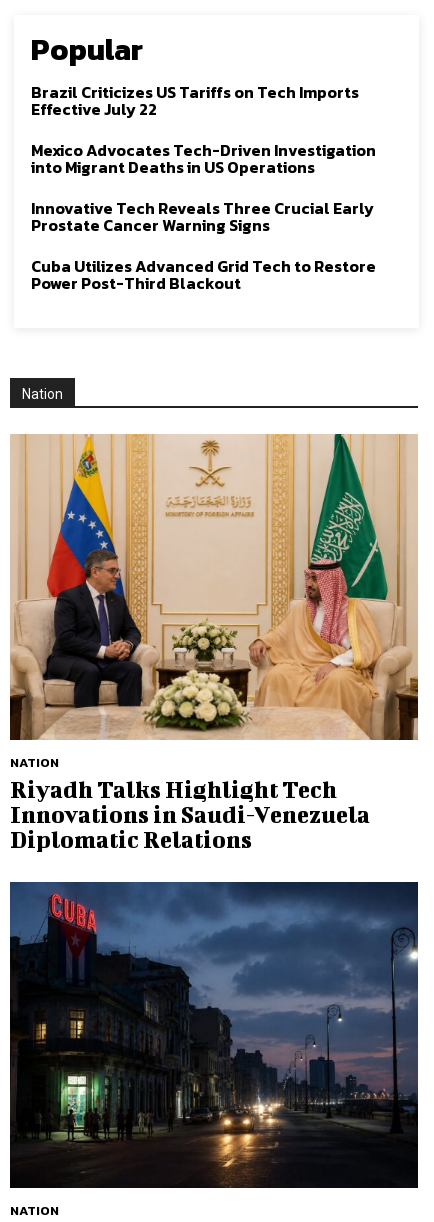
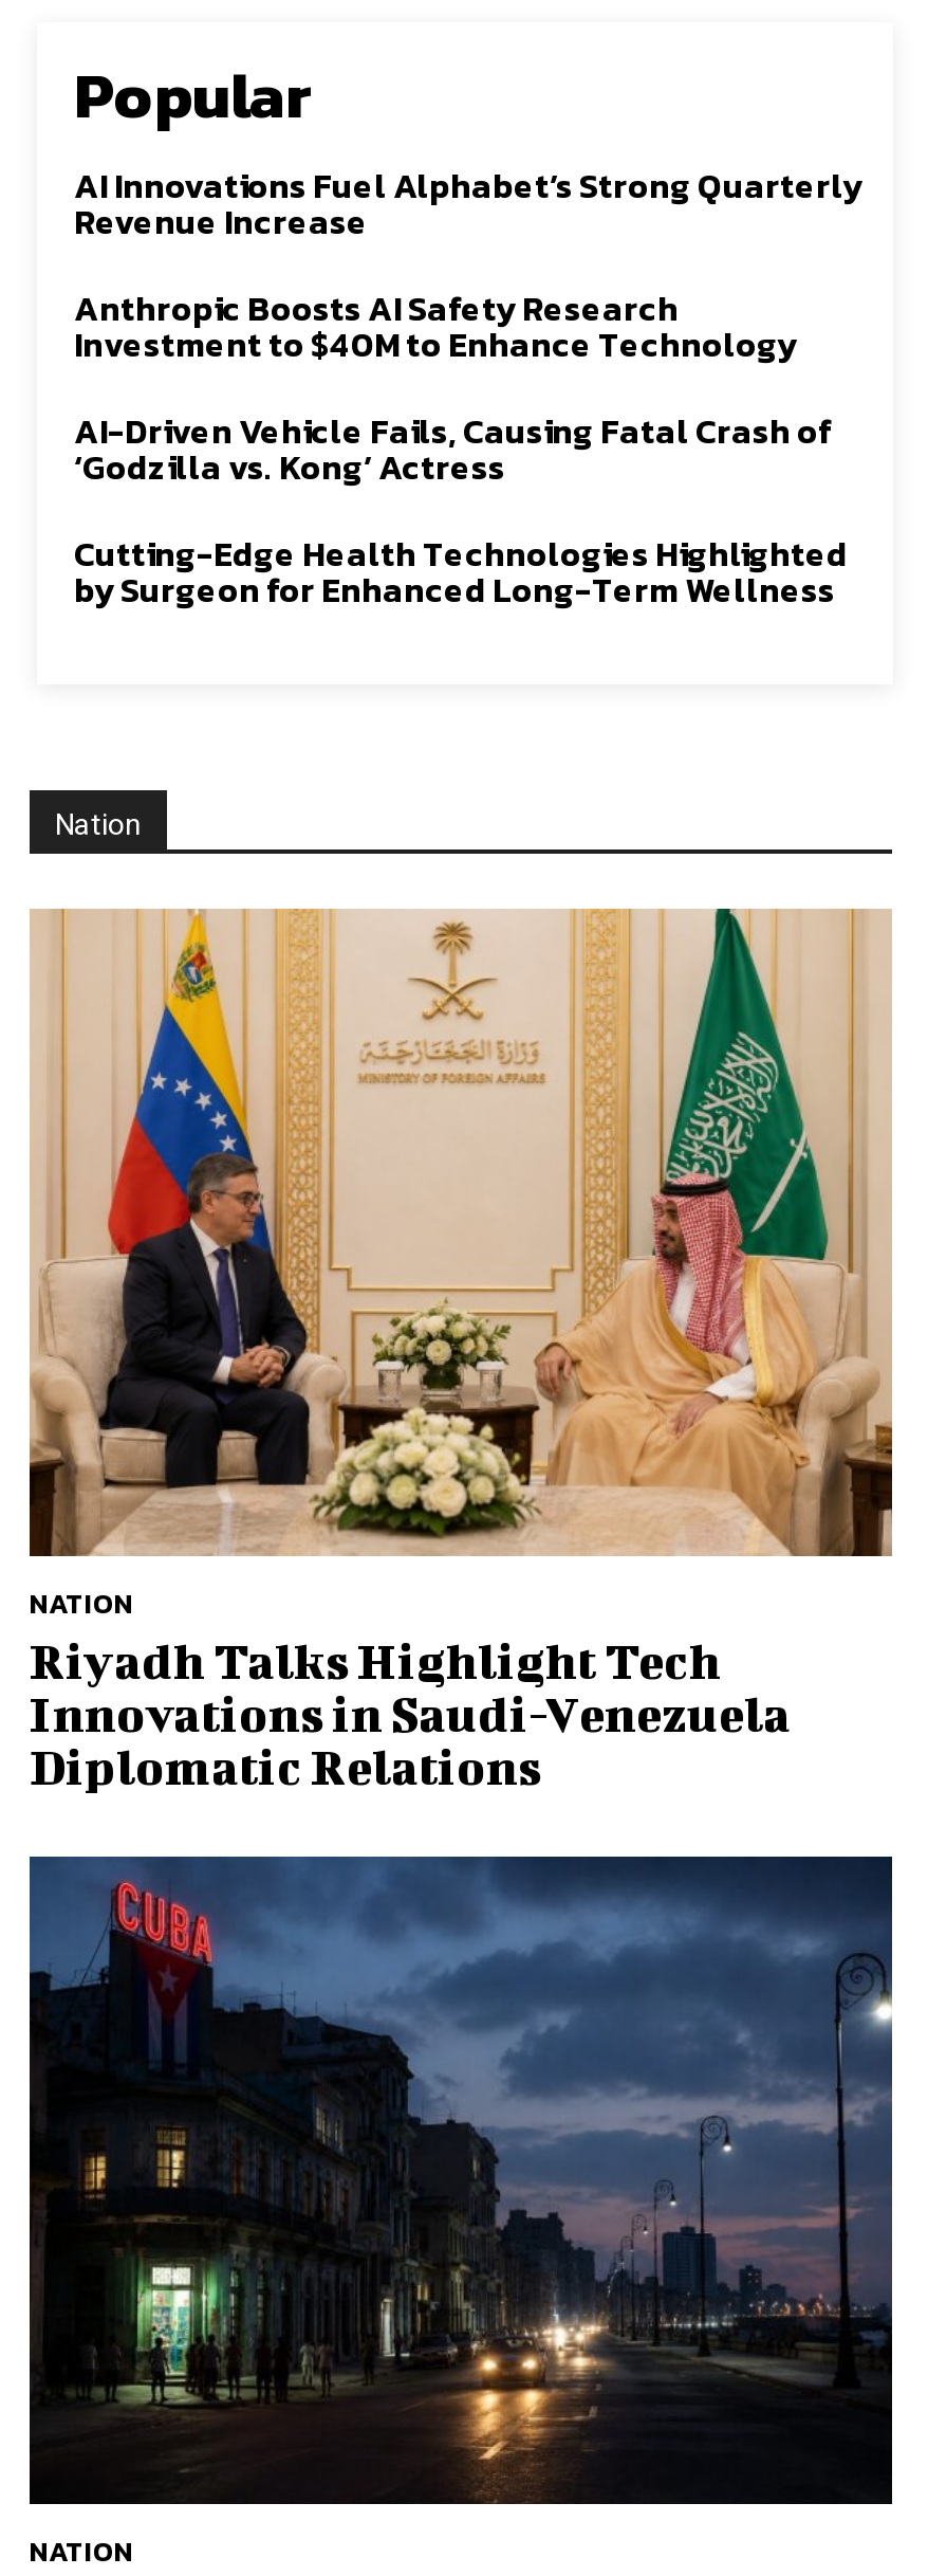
[31,79,359,120] Brazil Criticizes US Tariffs on Tech Imports | Effective July 22 -> [74,159,862,245] AI Innovations Fuel Alphabet’s Strong Quarterly | Revenue Increase
[31,137,376,178] Mexico Advocates Tech-Driven Investigation | into Migrant Deaths in US Operations -> [74,281,797,368] Anthropic Boosts AI Safety Research | Investment to $40M to Enhance Technology
[31,195,374,236] Innovative Tech Reveals Three Crucial Early | Prostate Cancer Warning Signs -> [74,404,833,491] AI-Driven Vehicle Fails, Causing Fatal Crash of | ‘Godzilla vs. Kong’ Actress
[31,253,376,294] Cuba Utilizes Advanced Grid Tech to Restore | Power Post-Third Blackout -> [74,527,848,614] Cutting-Edge Health Technologies Highlighted | by Surgeon for Enhanced Long-Term Wellness

